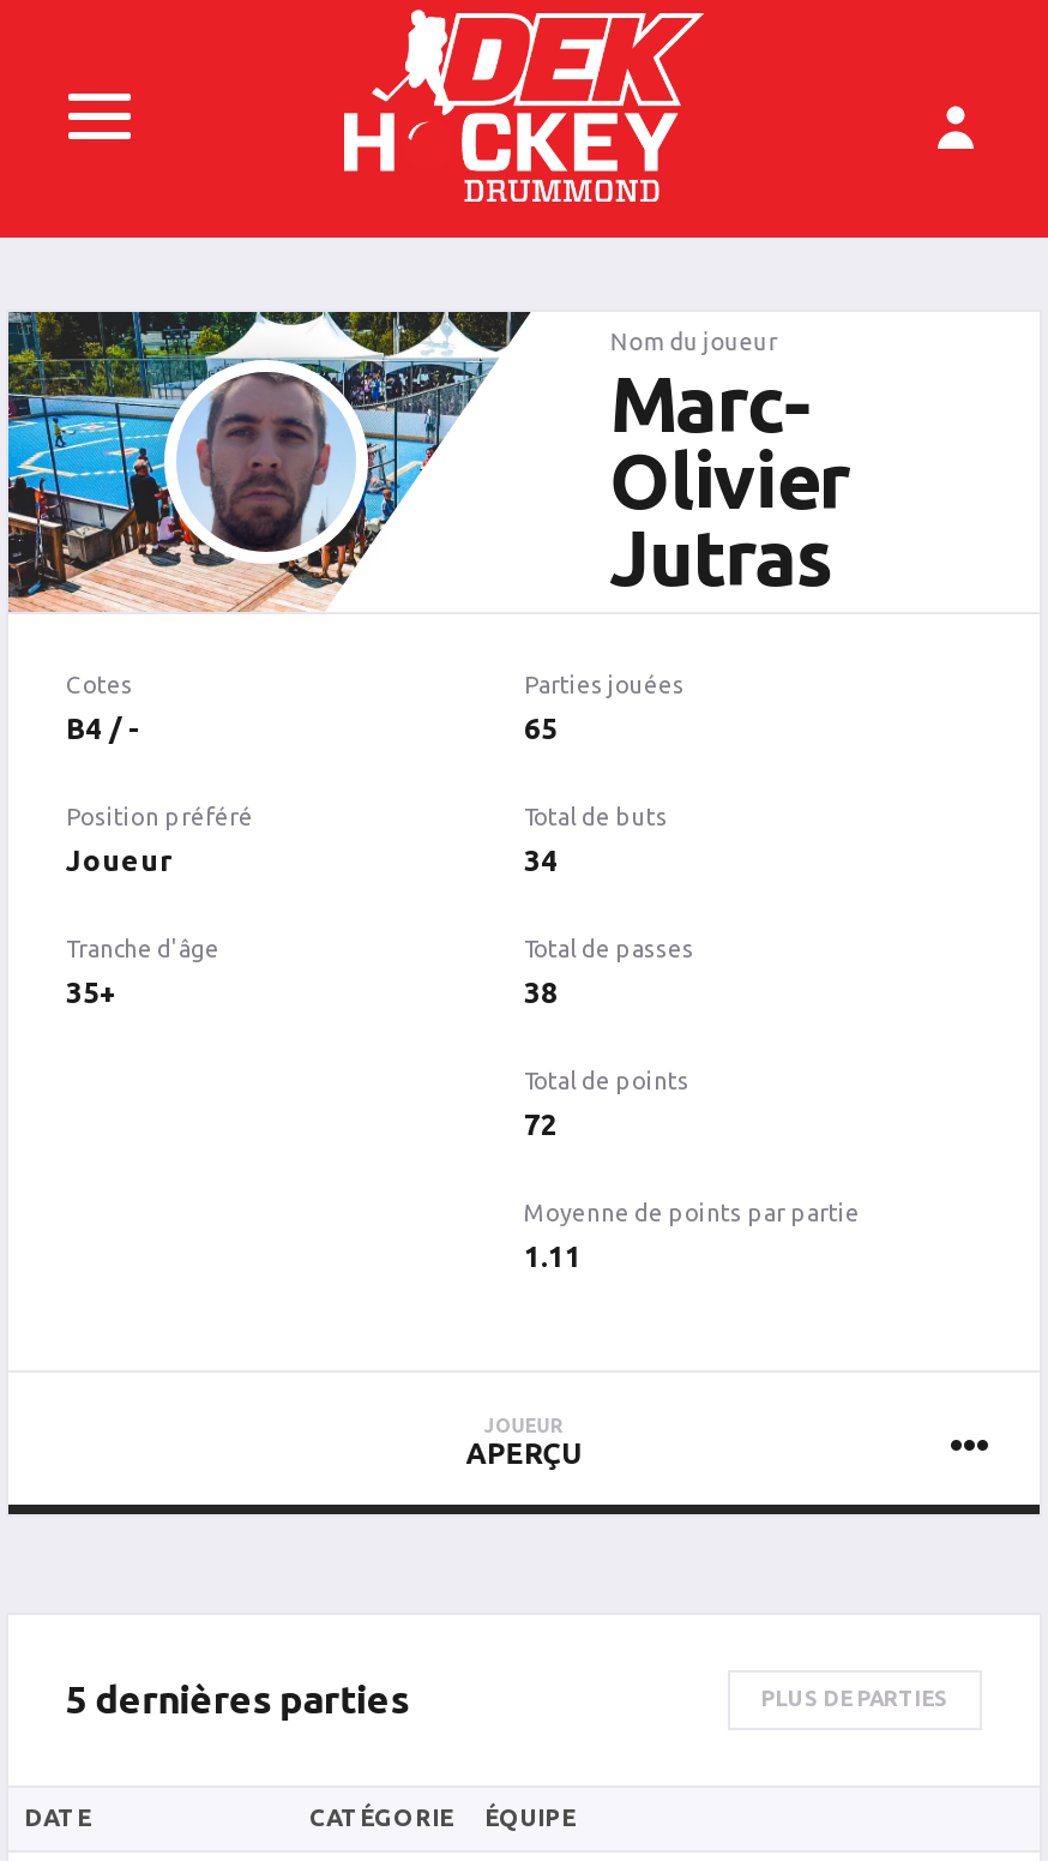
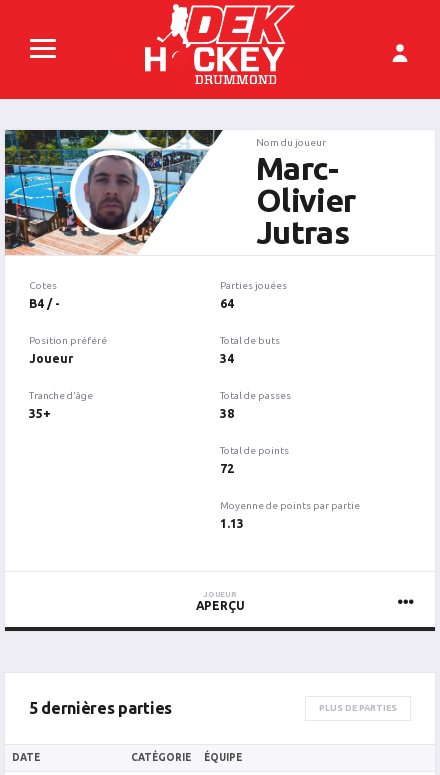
[524,713,558,744] 65 -> [220,297,234,310] 64
[524,1241,582,1272] 1.11 -> [220,517,244,530] 1.13

